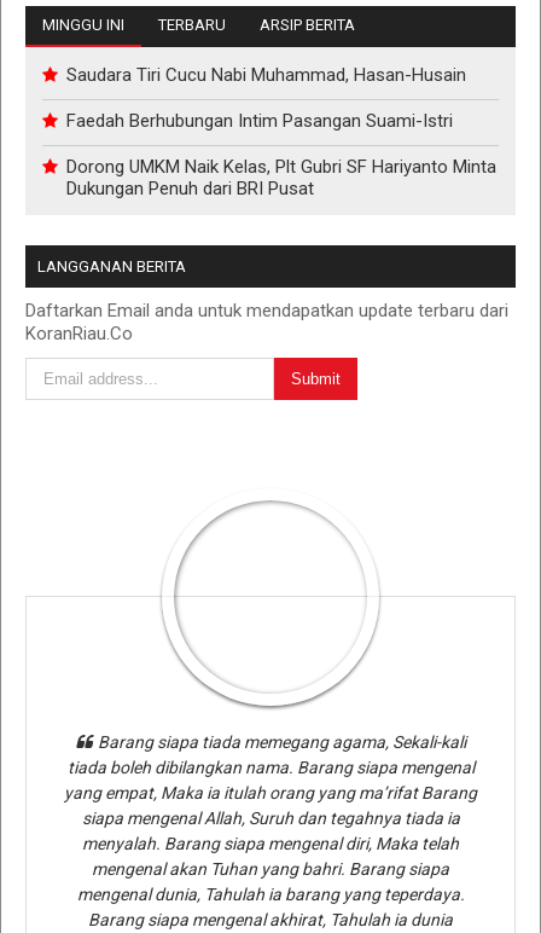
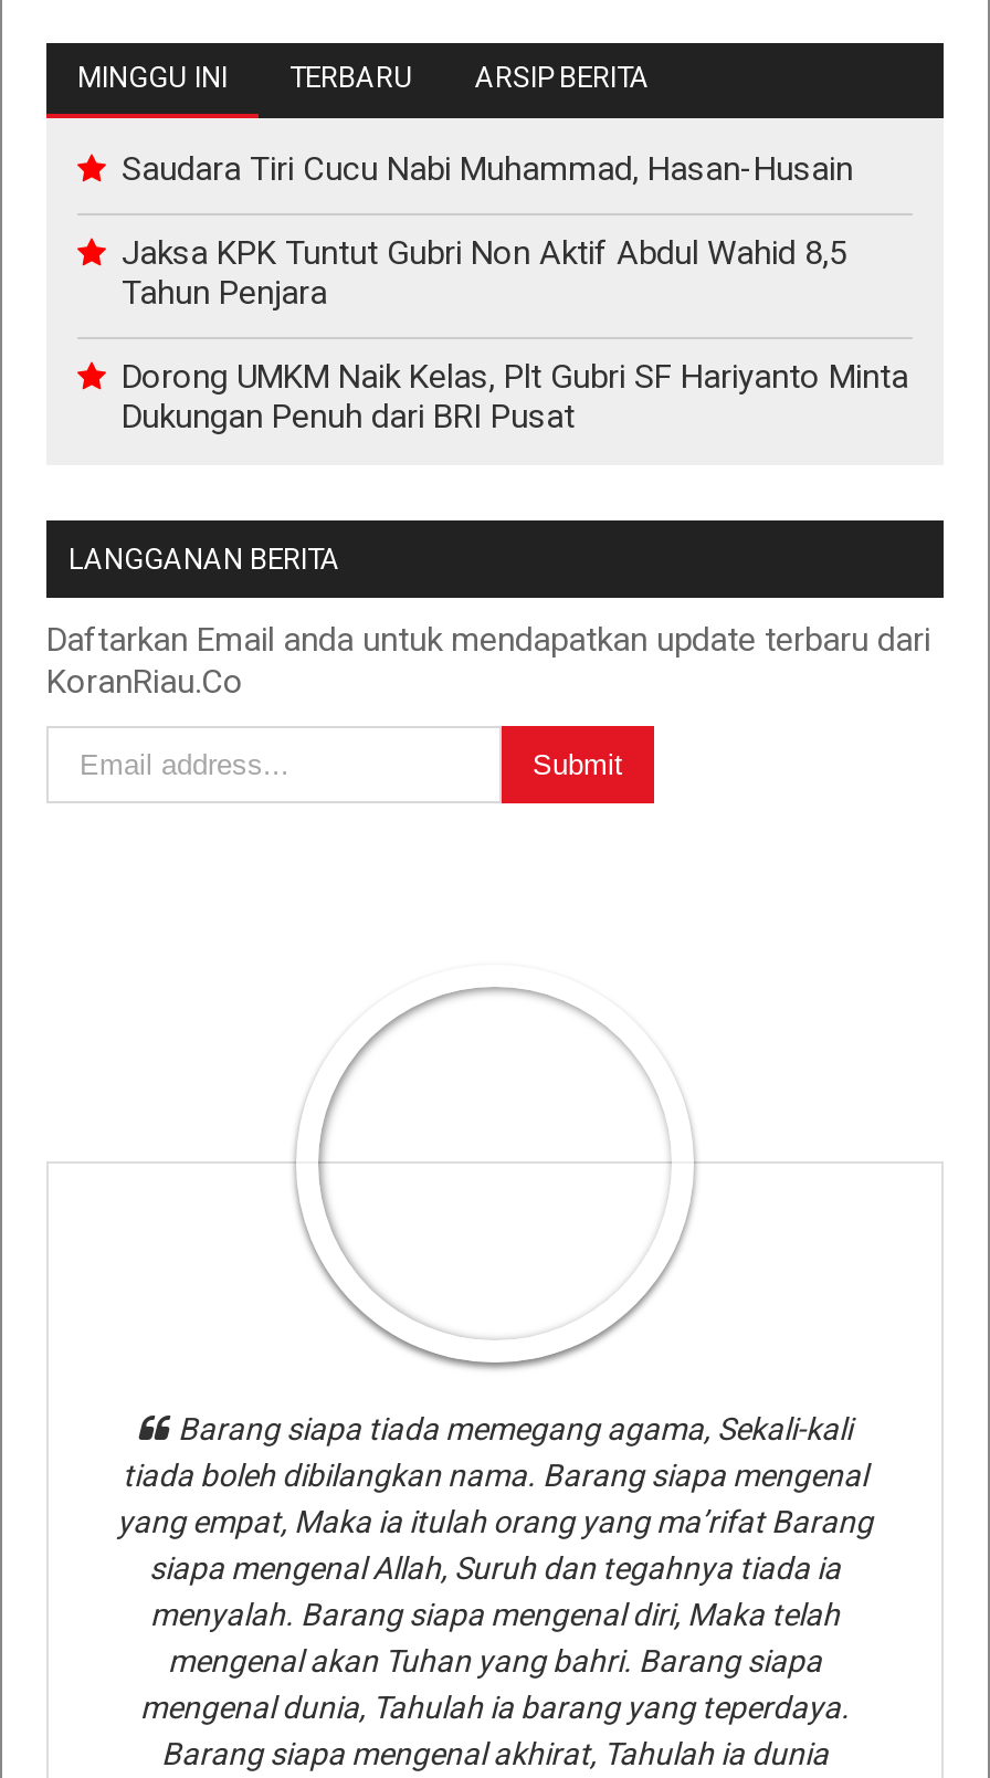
[66,110,453,132] Faedah Berhubungan Intim Pasangan Suami-Istri -> [122,233,846,313] Jaksa KPK Tuntut Gubri Non Aktif Abdul Wahid 8,5 | Tahun Penjara

